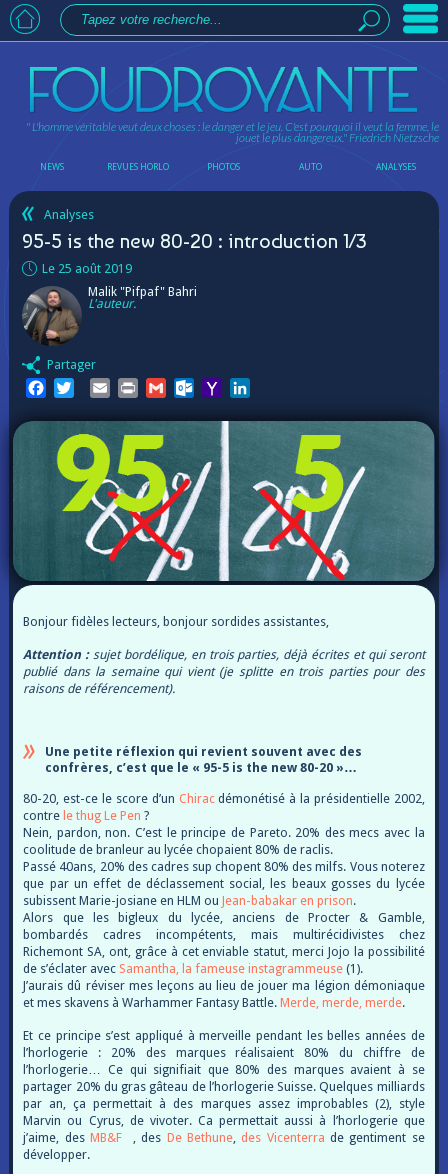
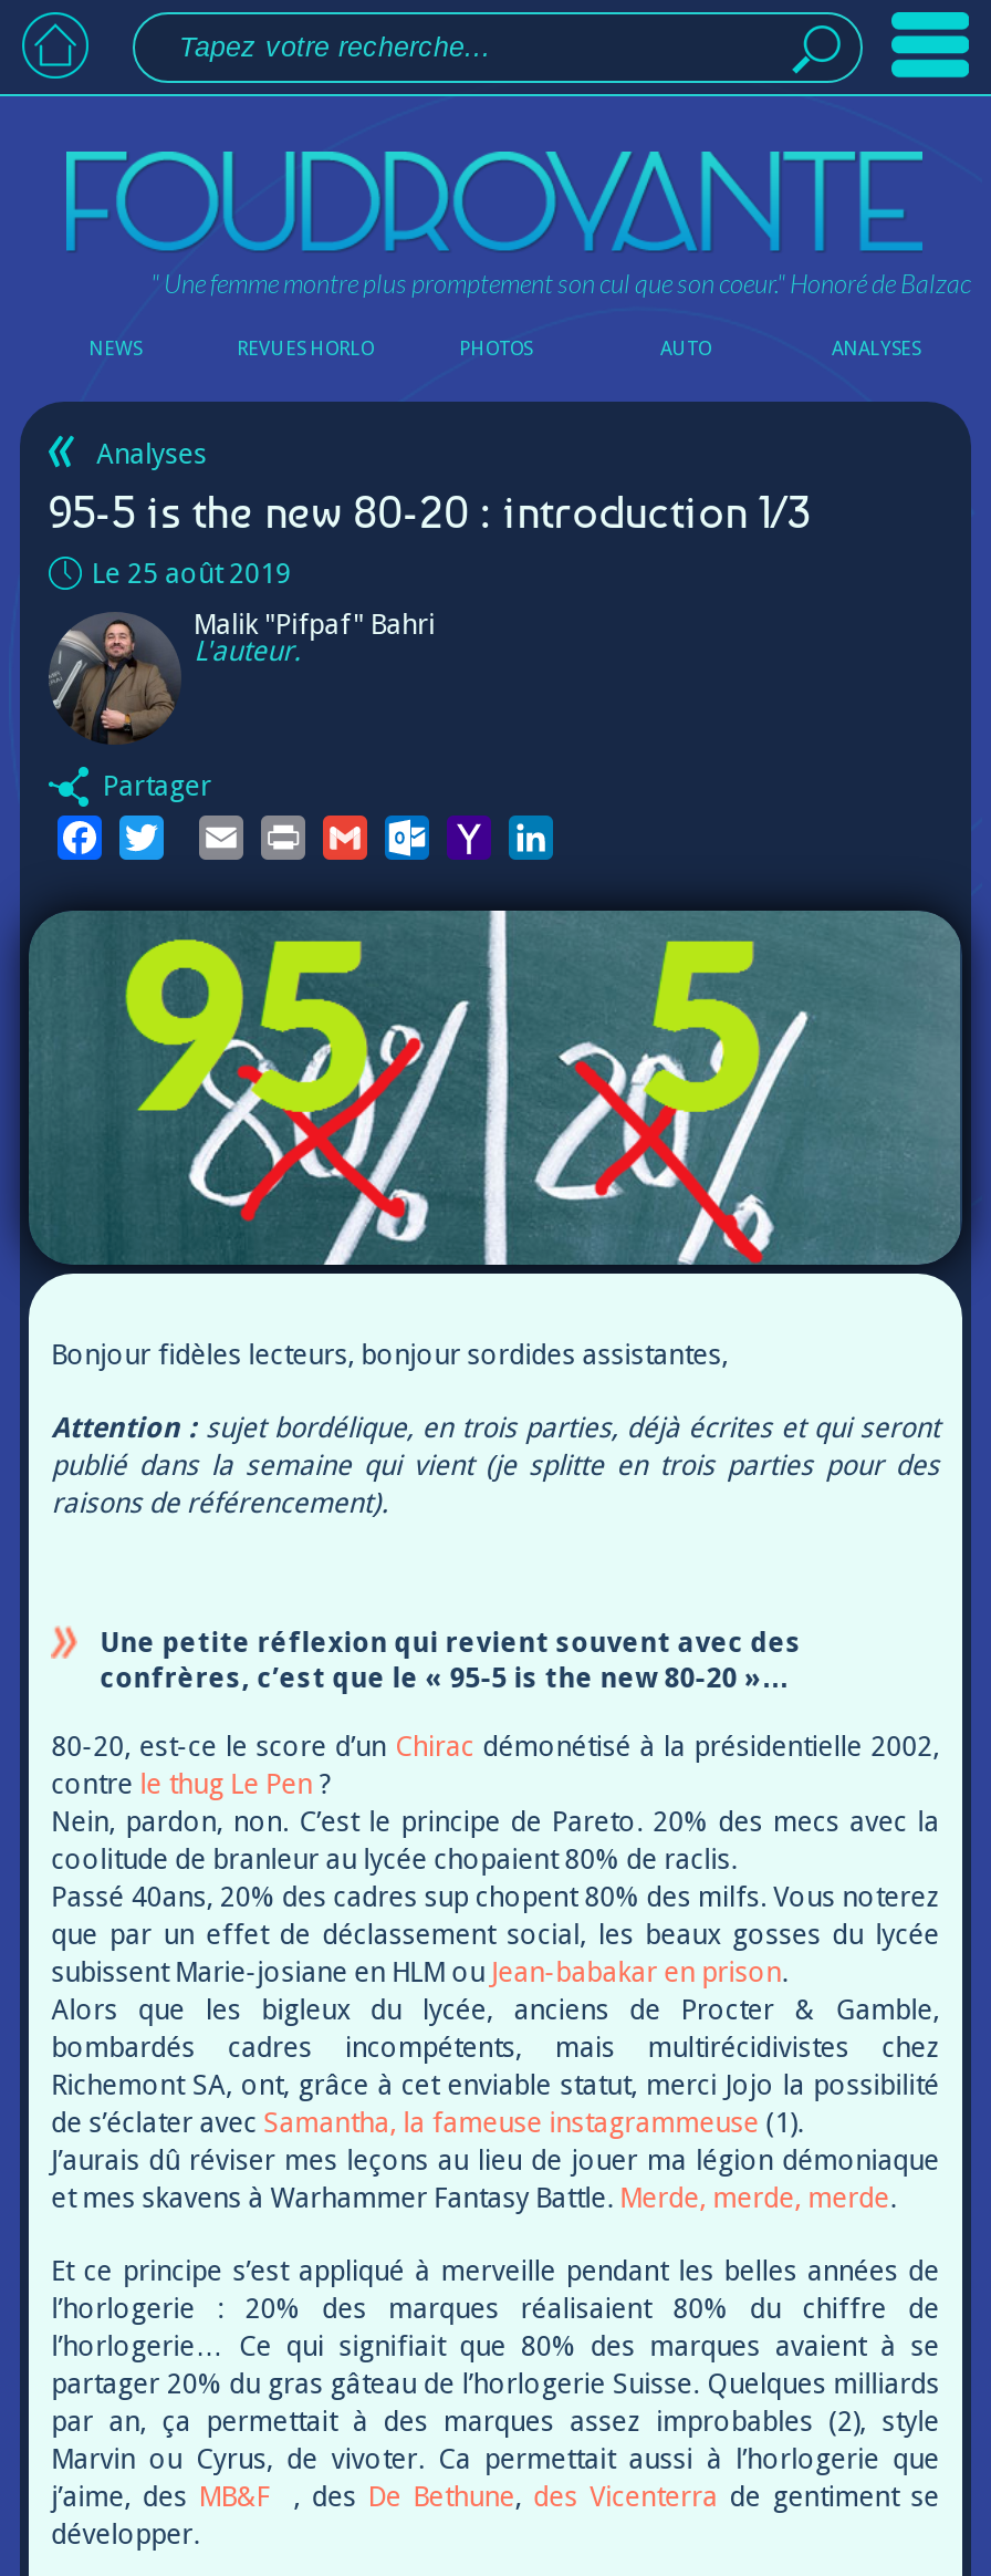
[26,119,439,145] " L'homme véritable veut deux choses : le danger et le jeu. C'est pourquoi il veut la femme, le | jouet le plus dangereux."Friedrich Nietzsche -> [150,267,971,300] " Une femme montre plus promptement son cul que son coeur."Honoré de Balzac

